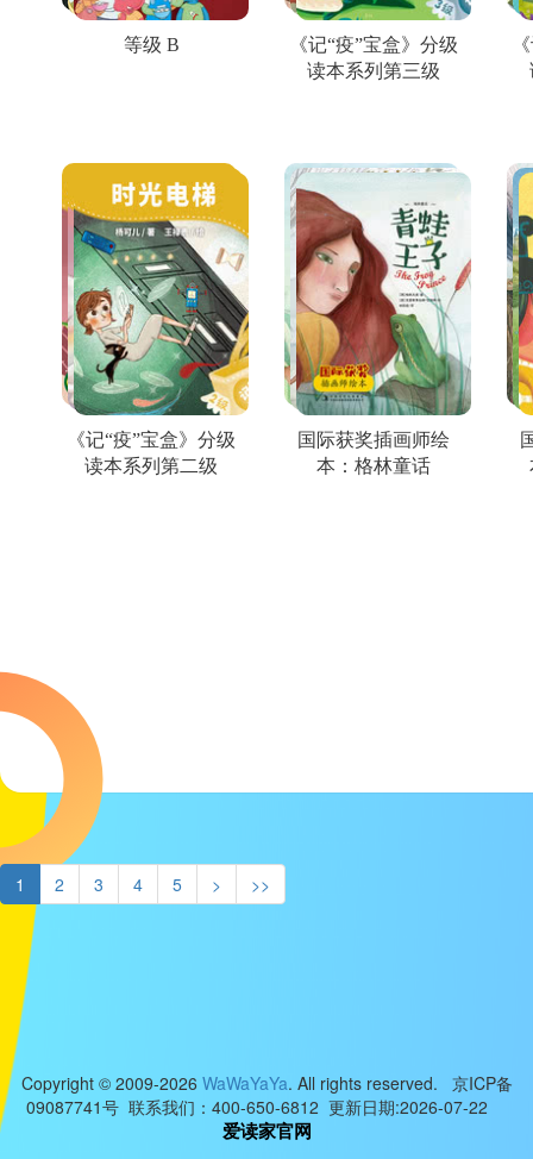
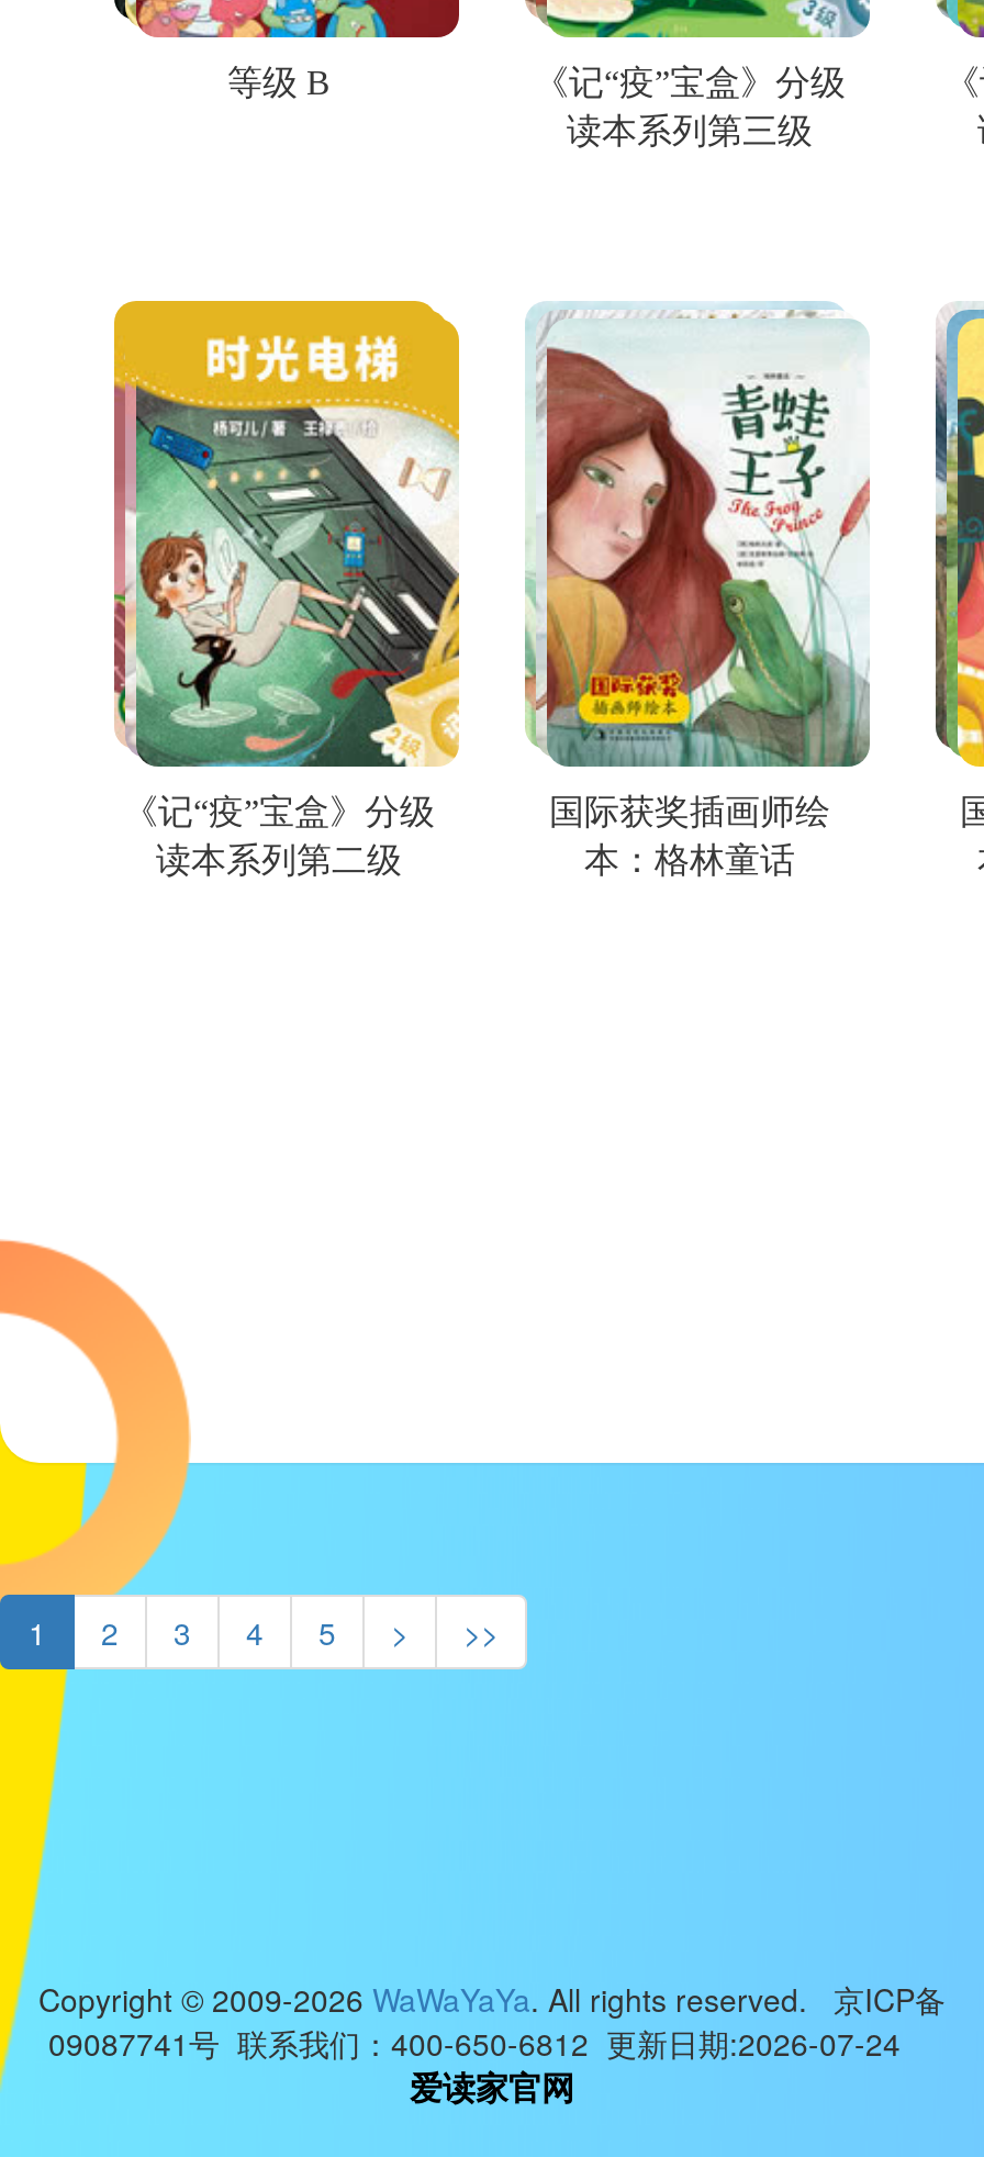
[26,1095,507,1119] 09087741号 联系我们：400-650-6812 更新日期:2026-07-22 -> [48,2021,936,2065] 09087741号 联系我们：400-650-6812 更新日期:2026-07-24

